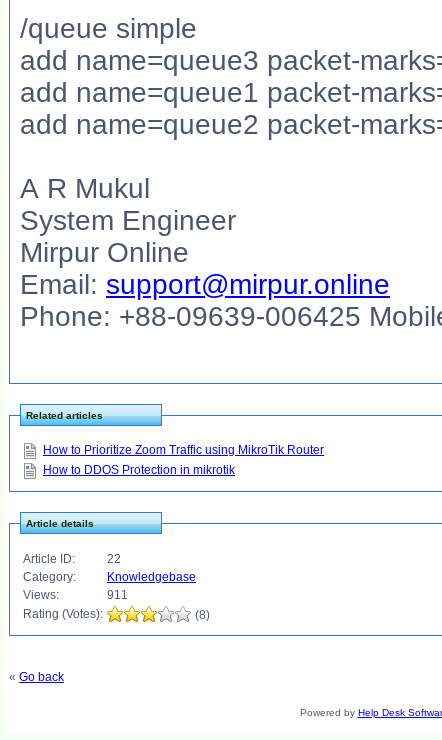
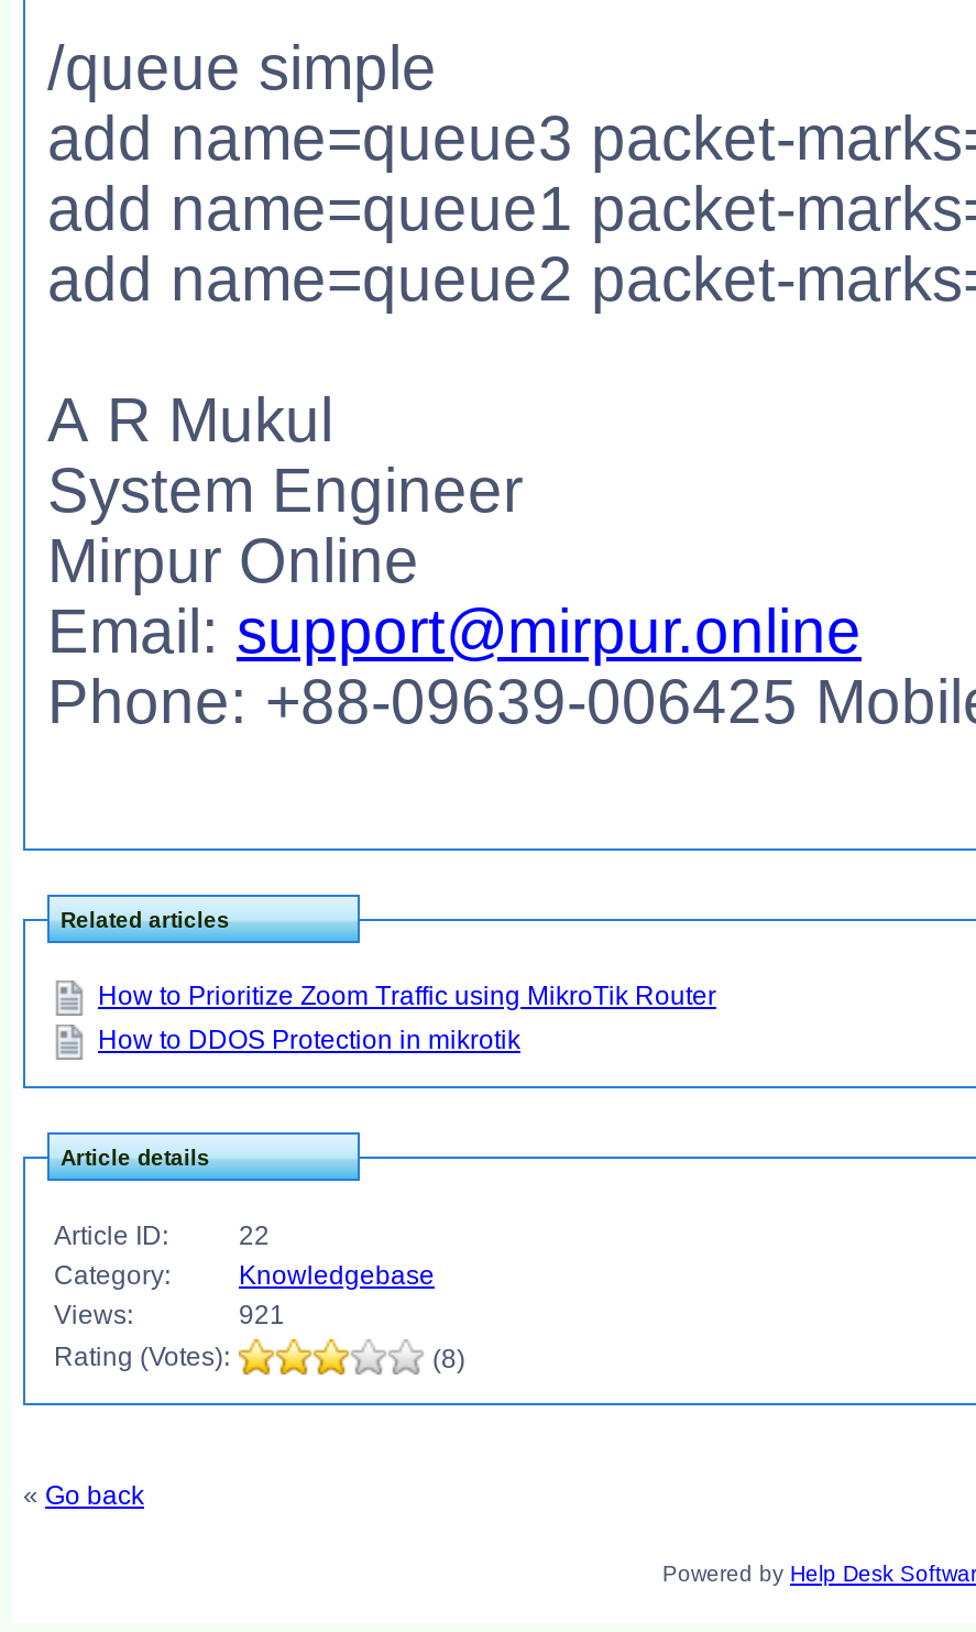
[107,588,128,602] 911 -> [239,1300,285,1330] 921

